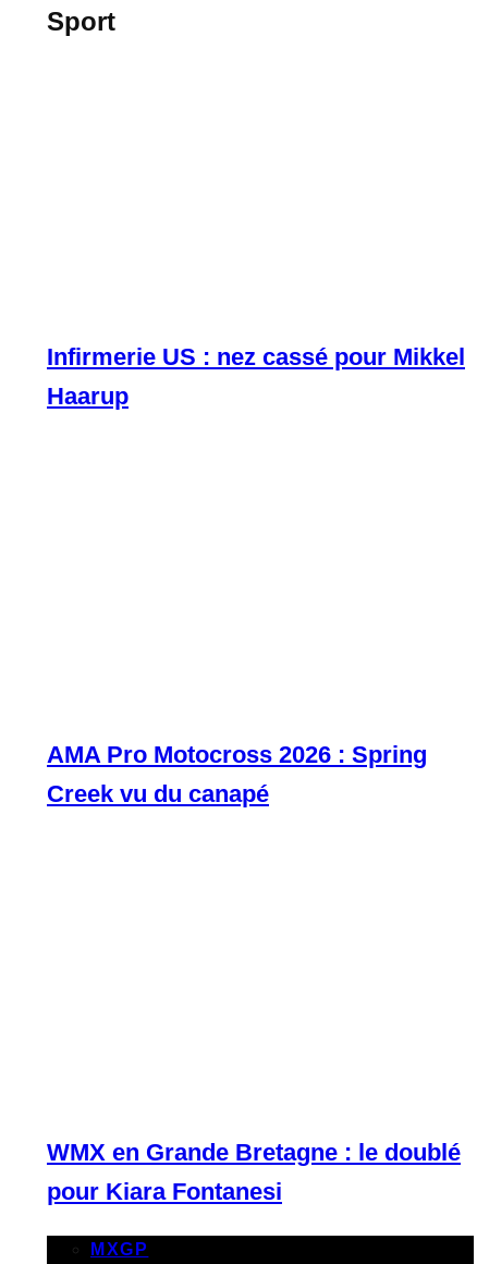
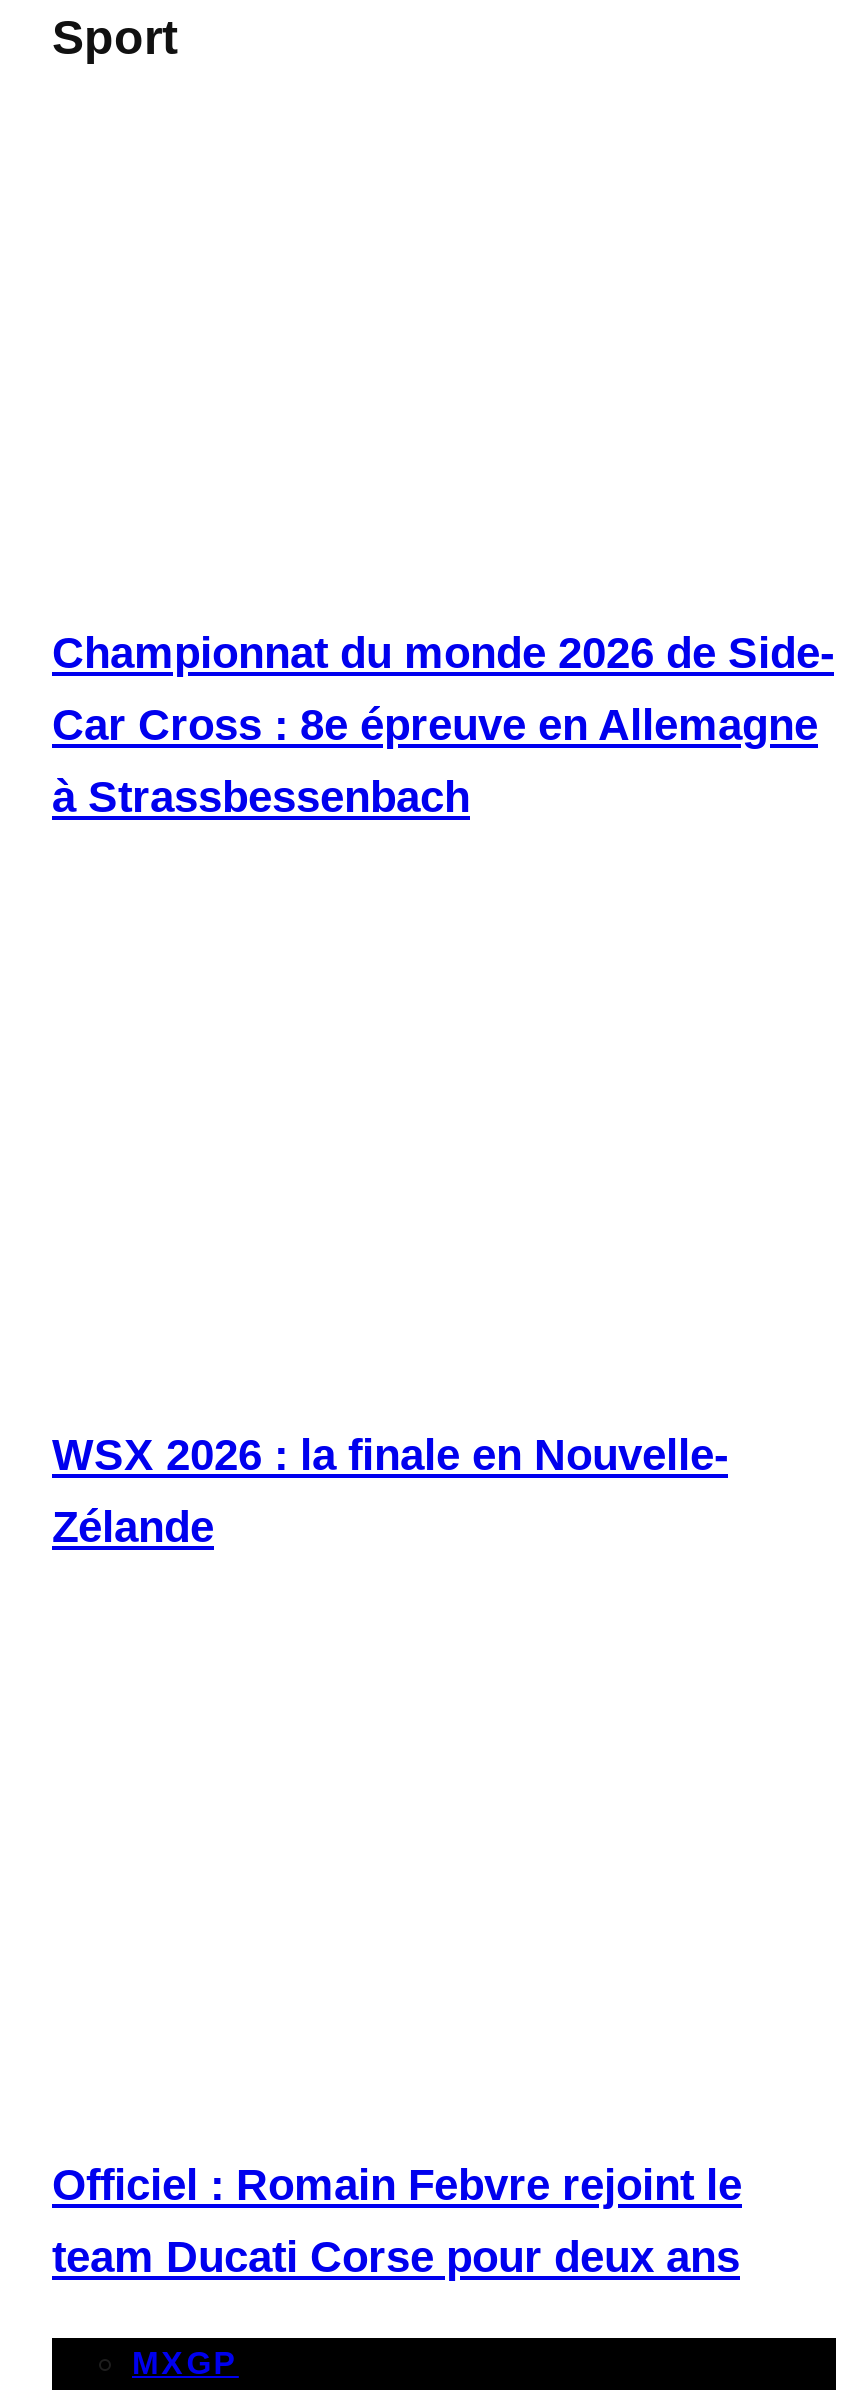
[47,343,465,410] Infirmerie US : nez cassé pour Mikkel | Haarup -> [52,628,834,822] Championnat du monde 2026 de Side- | Car Cross : 8e épreuve en Allemagne | à Strassbessenbach
[47,741,427,807] AMA Pro Motocross 2026 : Spring | Creek vu du canapé -> [52,1430,728,1552] WSX 2026 : la finale en Nouvelle- | Zélande
[47,1139,461,1205] WMX en Grande Bretagne : le doublé | pour Kiara Fontanesi -> [52,2160,742,2282] Officiel : Romain Febvre rejoint le | team Ducati Corse pour deux ans

